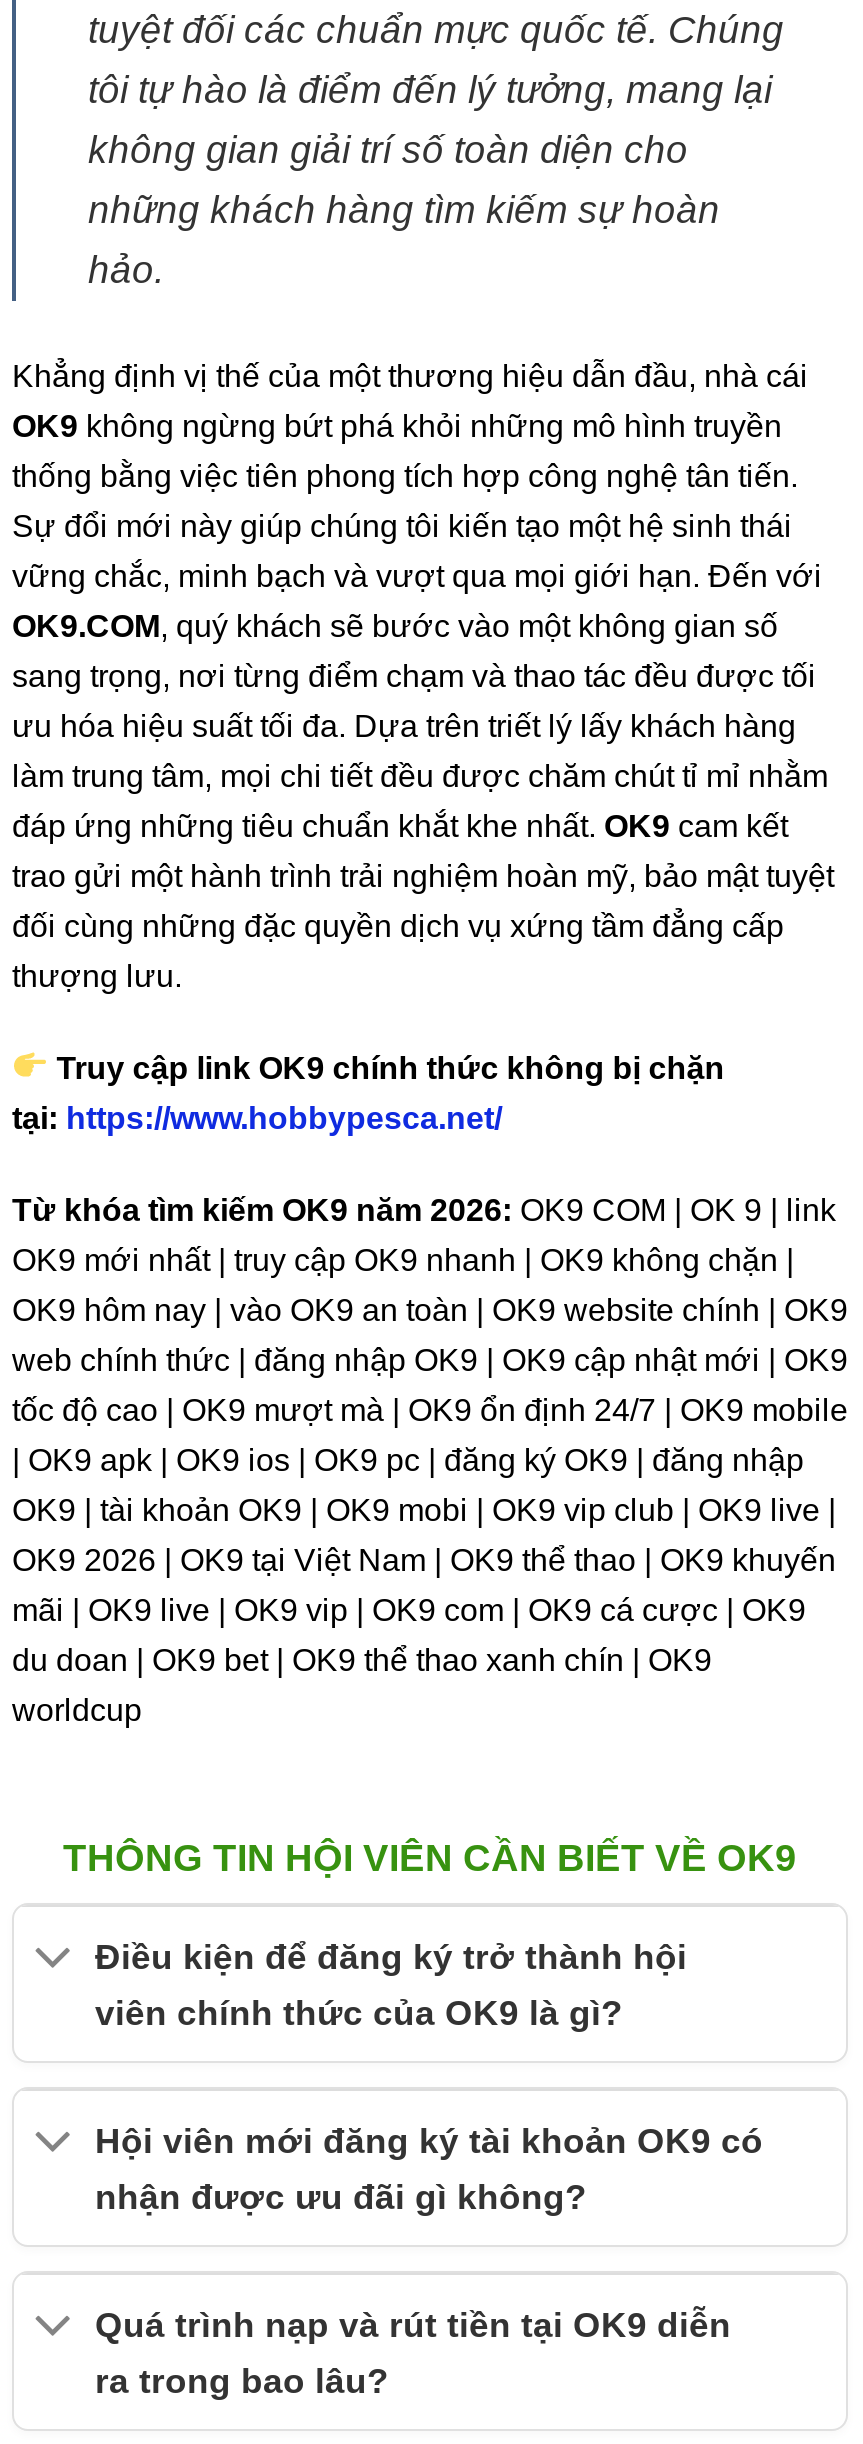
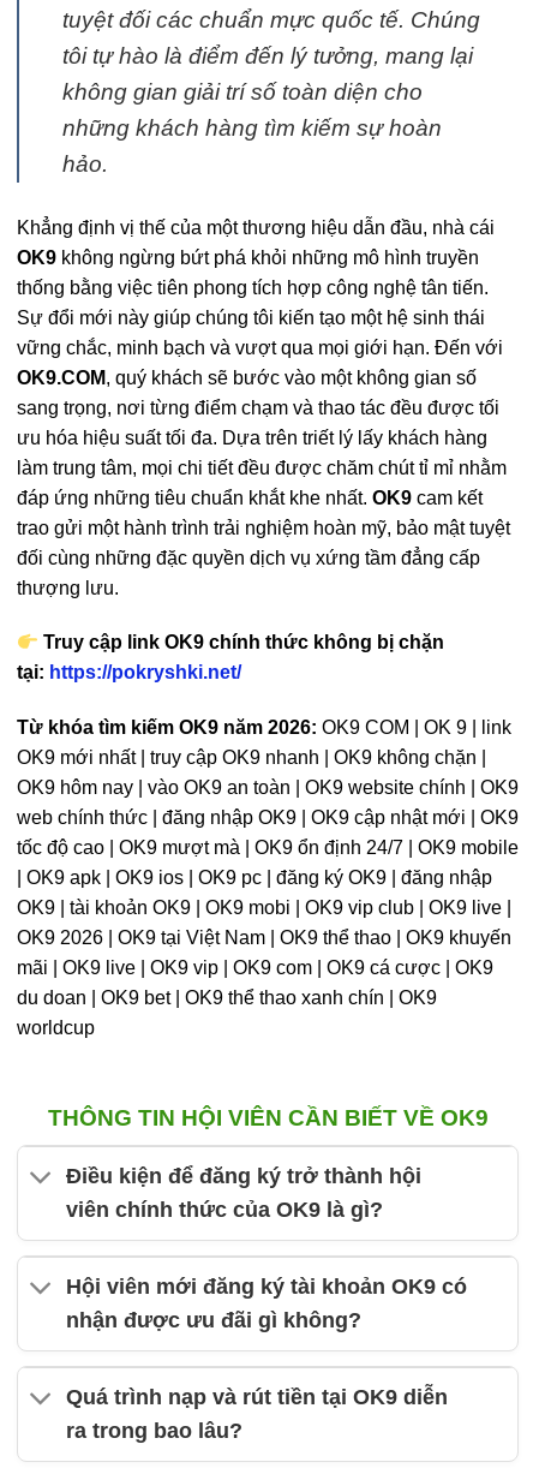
[12,1101,502,1135] tại: https://www.hobbypesca.net/ -> [17,663,241,683] tại: https://pokryshki.net/

